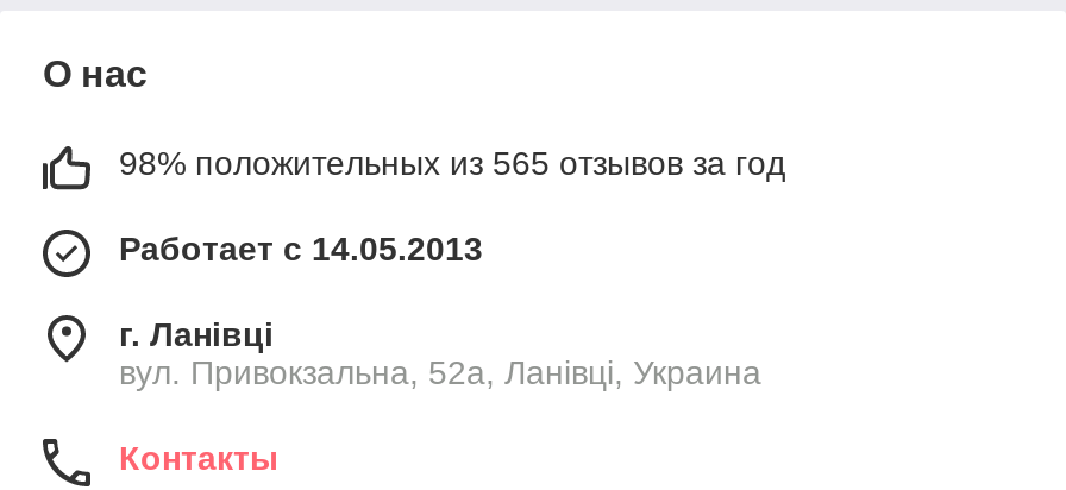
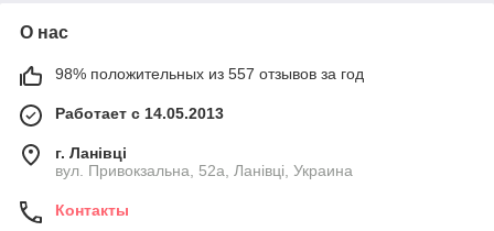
[119,143,785,181] 98% положительных из 565 отзывов за год -> [55,65,364,82] 98% положительных из 557 отзывов за год

